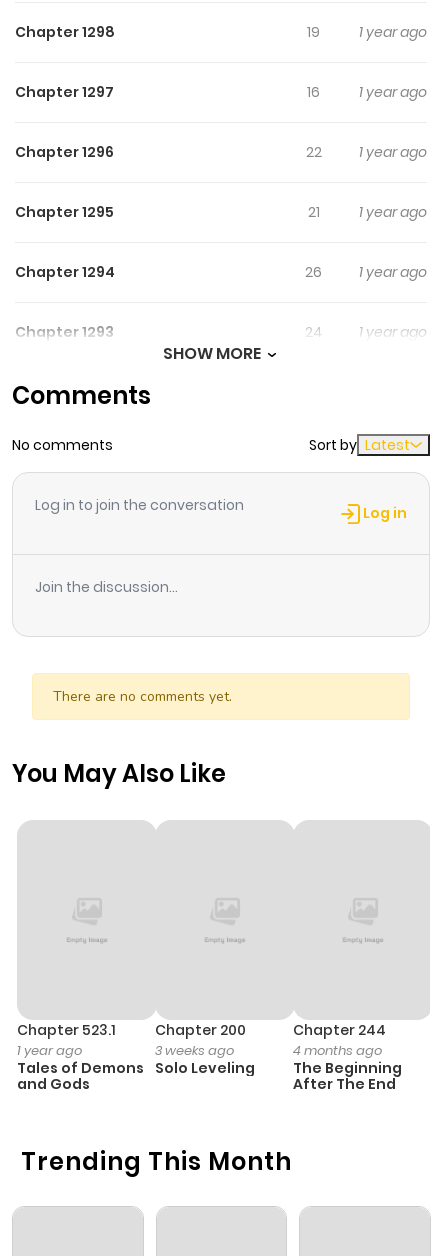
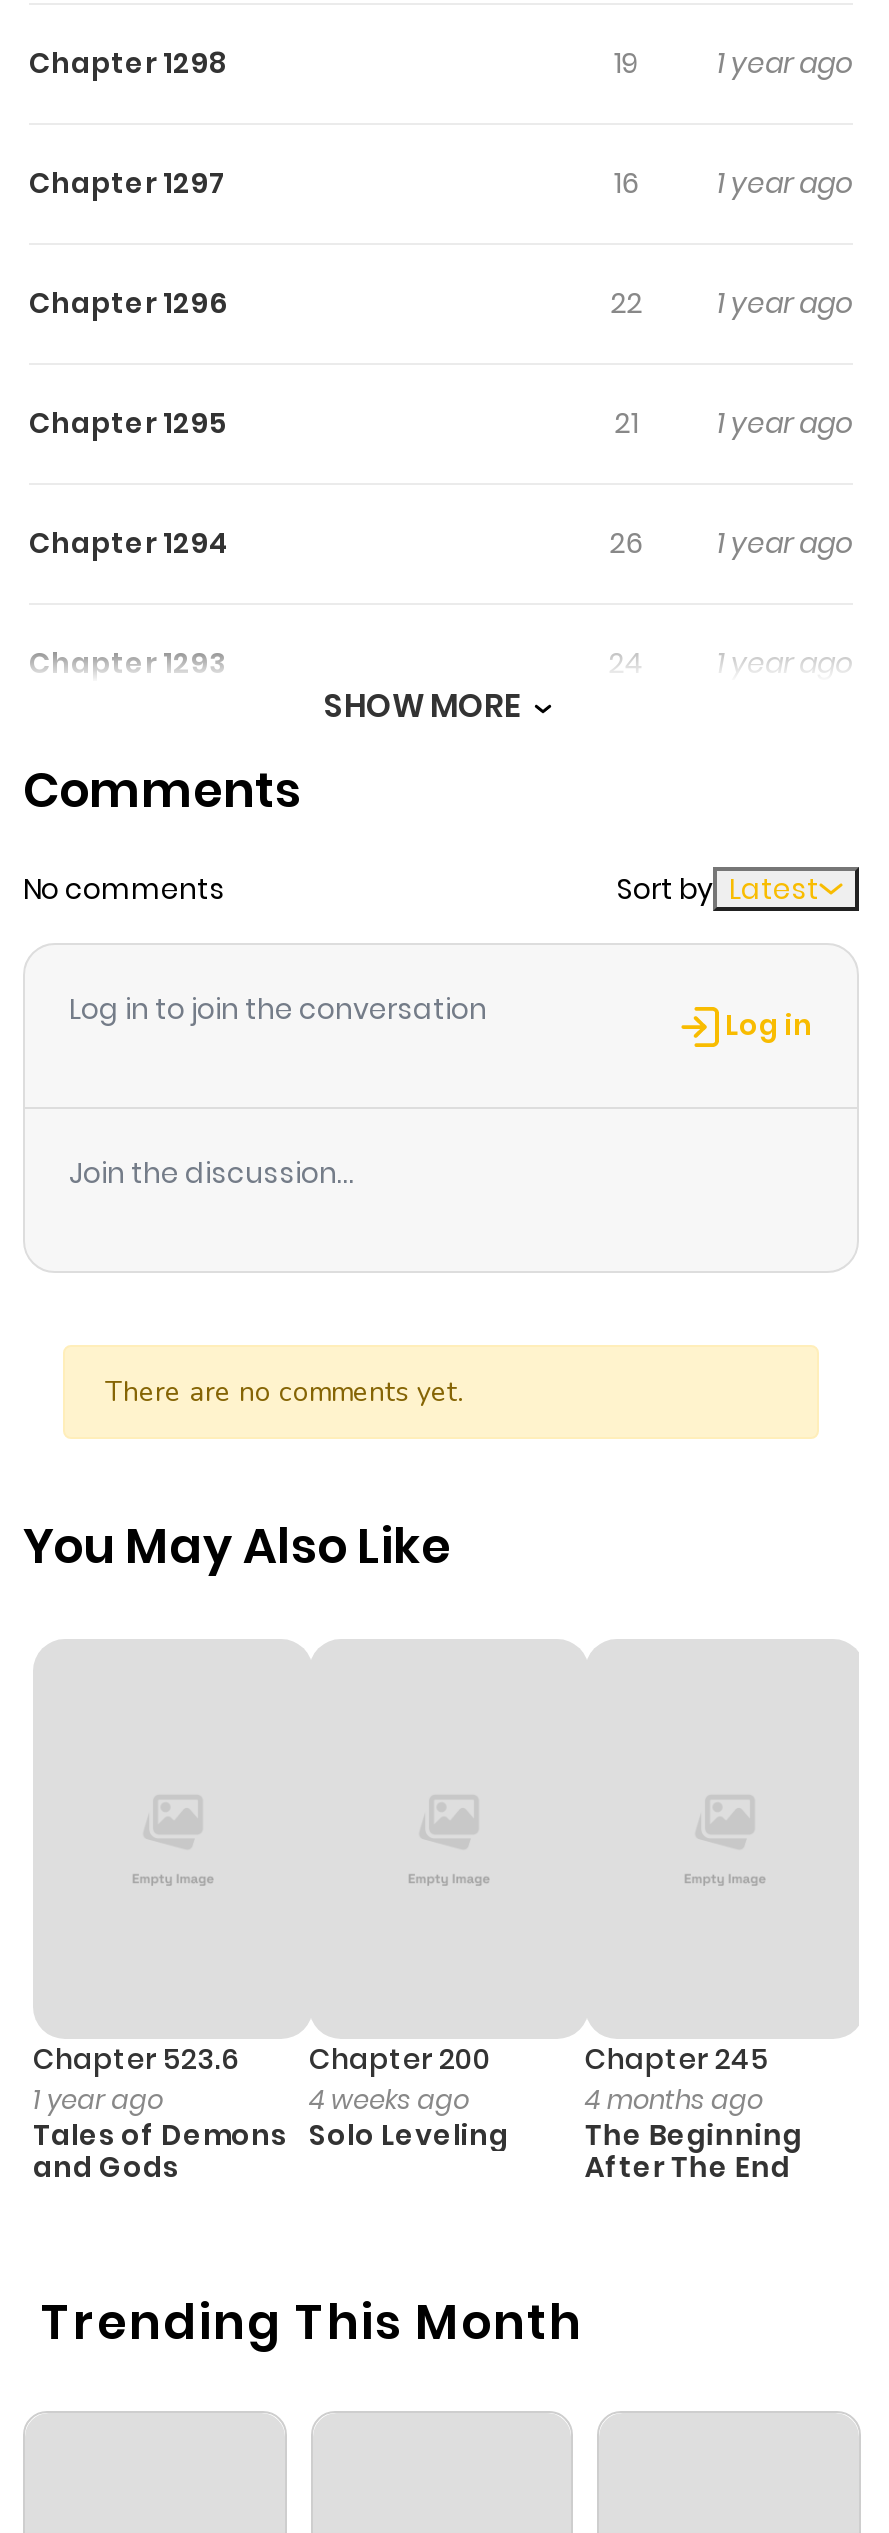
[17,1020,246,1040] Chapter 523.1 Chapter 200 -> [33,2039,491,2079] Chapter 523.6 Chapter 200
[293,1020,386,1040] Chapter 244 -> [585,2039,769,2079] Chapter 245
[155,1041,234,1060] 3 weeks ago -> [309,2081,469,2119] 4 weeks ago

